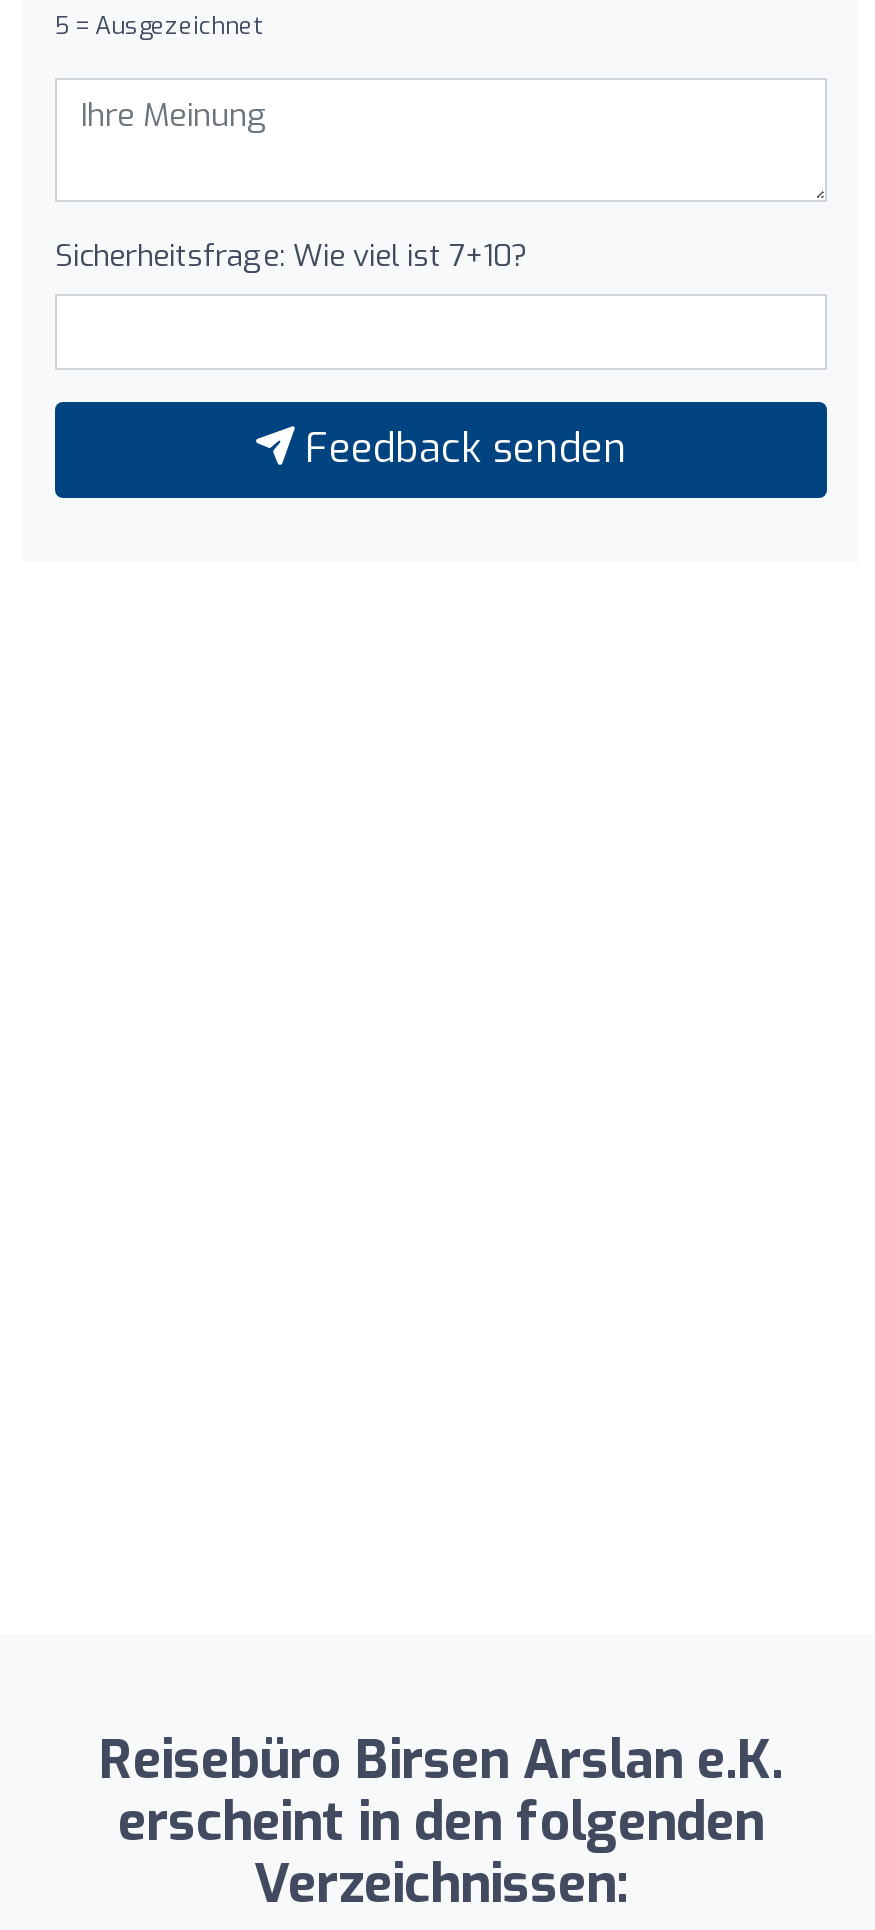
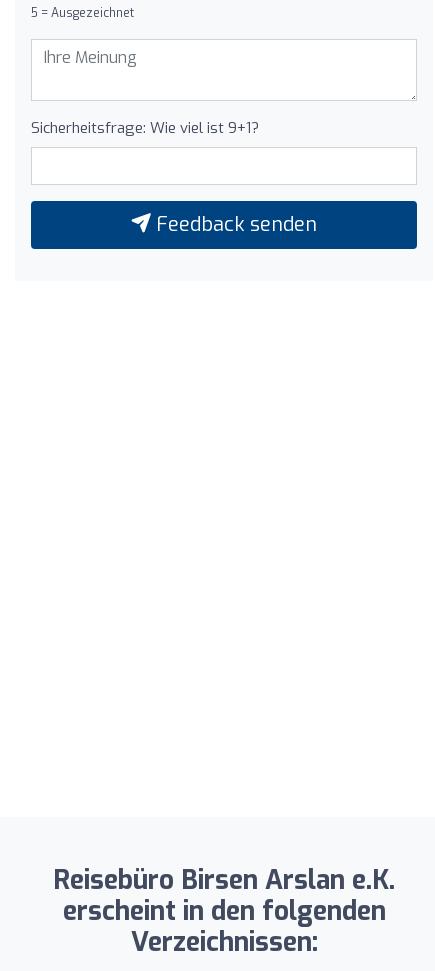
[55,236,527,276] Sicherheitsfrage: Wie viel ist 7+10? -> [31,118,259,138] Sicherheitsfrage: Wie viel ist 9+1?

